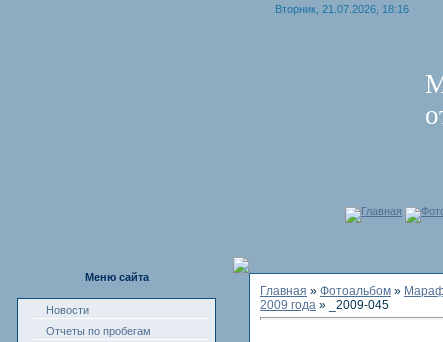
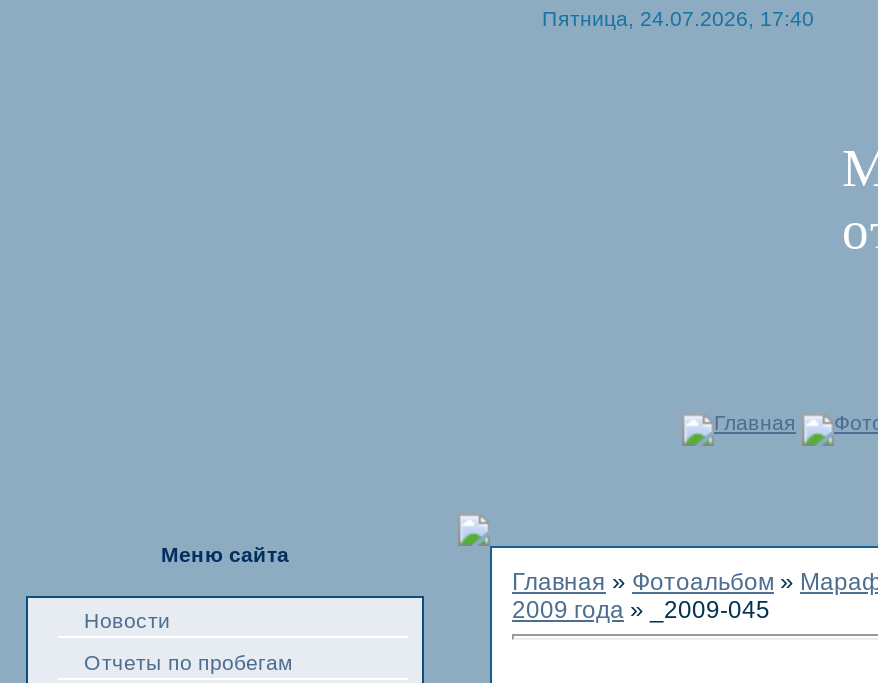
[275,3,409,15] Вторник, 21.07.2026, 18:16 -> [542,6,814,30] Пятница, 24.07.2026, 17:40

